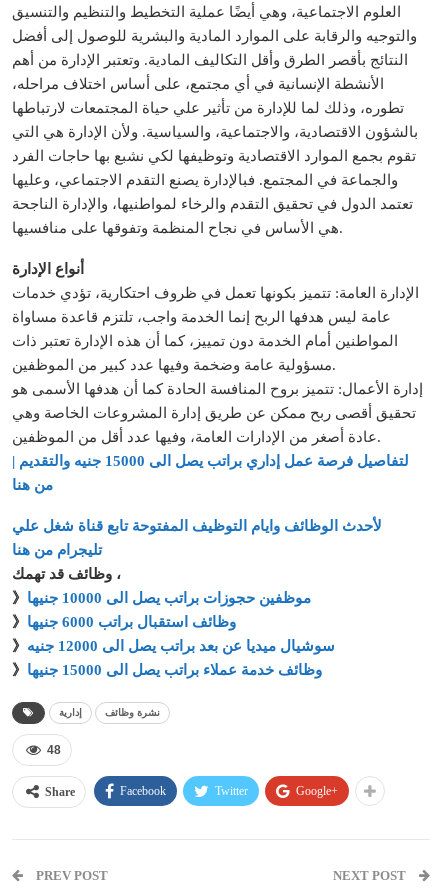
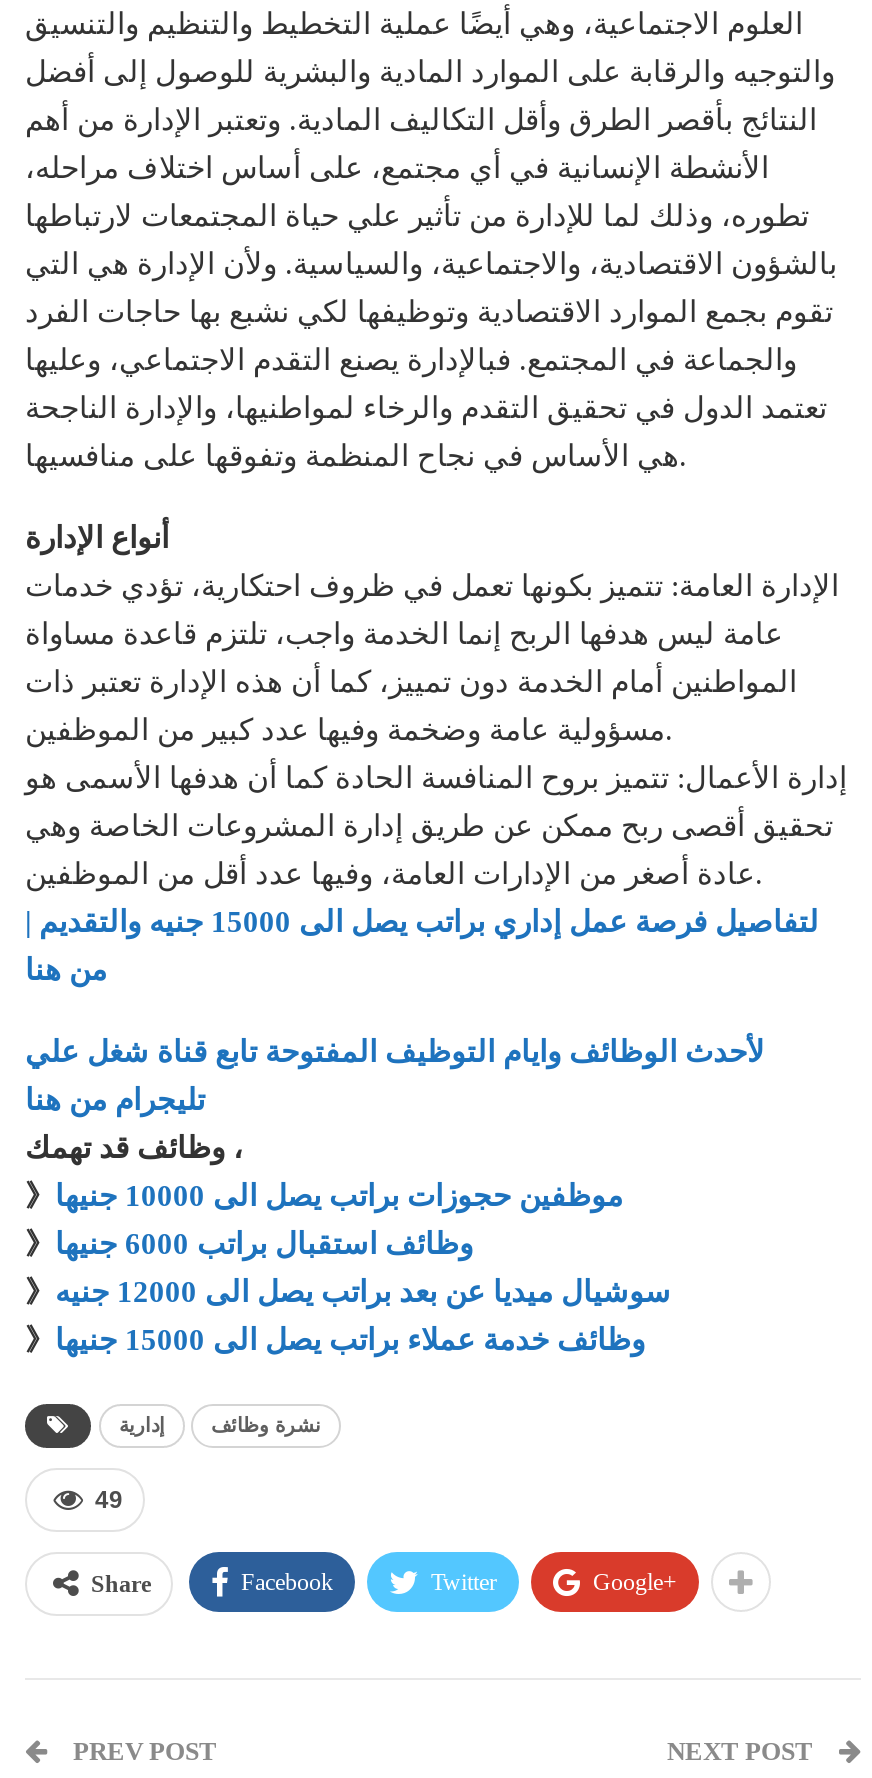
[47,743,61,757] 48 -> [95,1486,123,1514] 49

